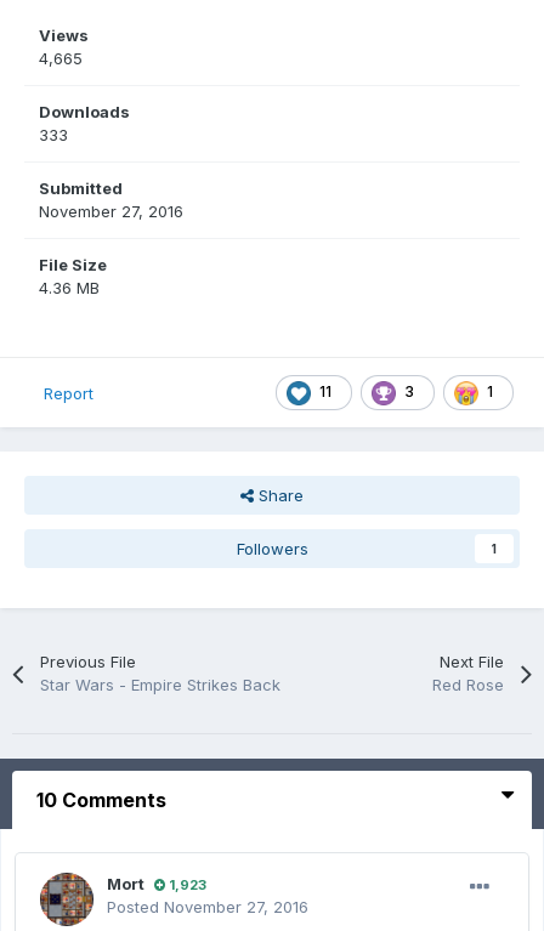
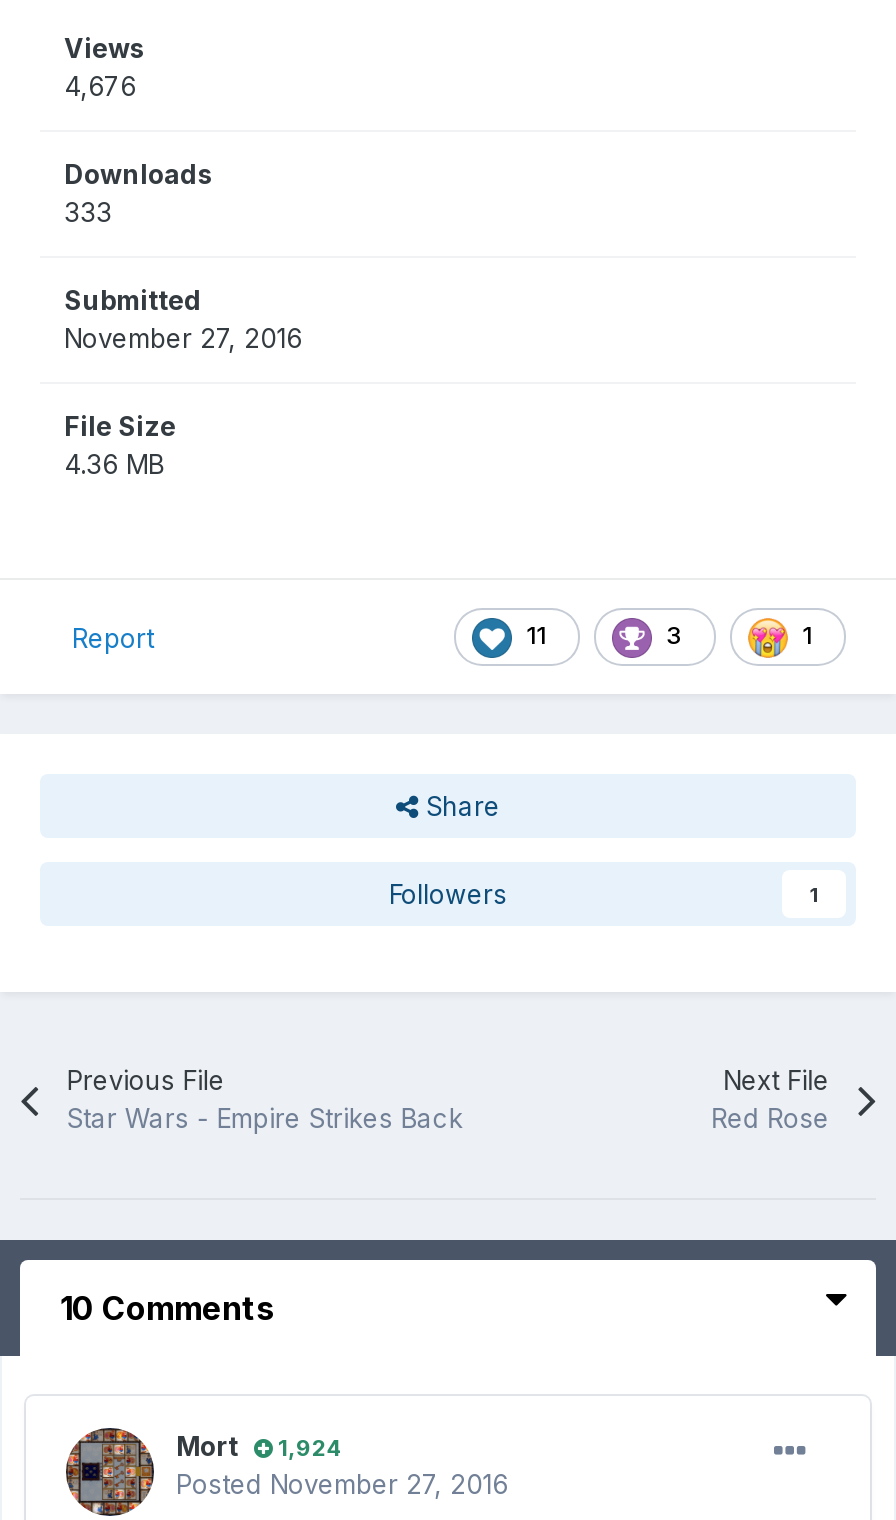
[39,49,83,68] 4,665 -> [64,71,136,103] 4,676
[107,875,206,894] Mort 1,923 -> [176,1431,342,1463] Mort 1,924

